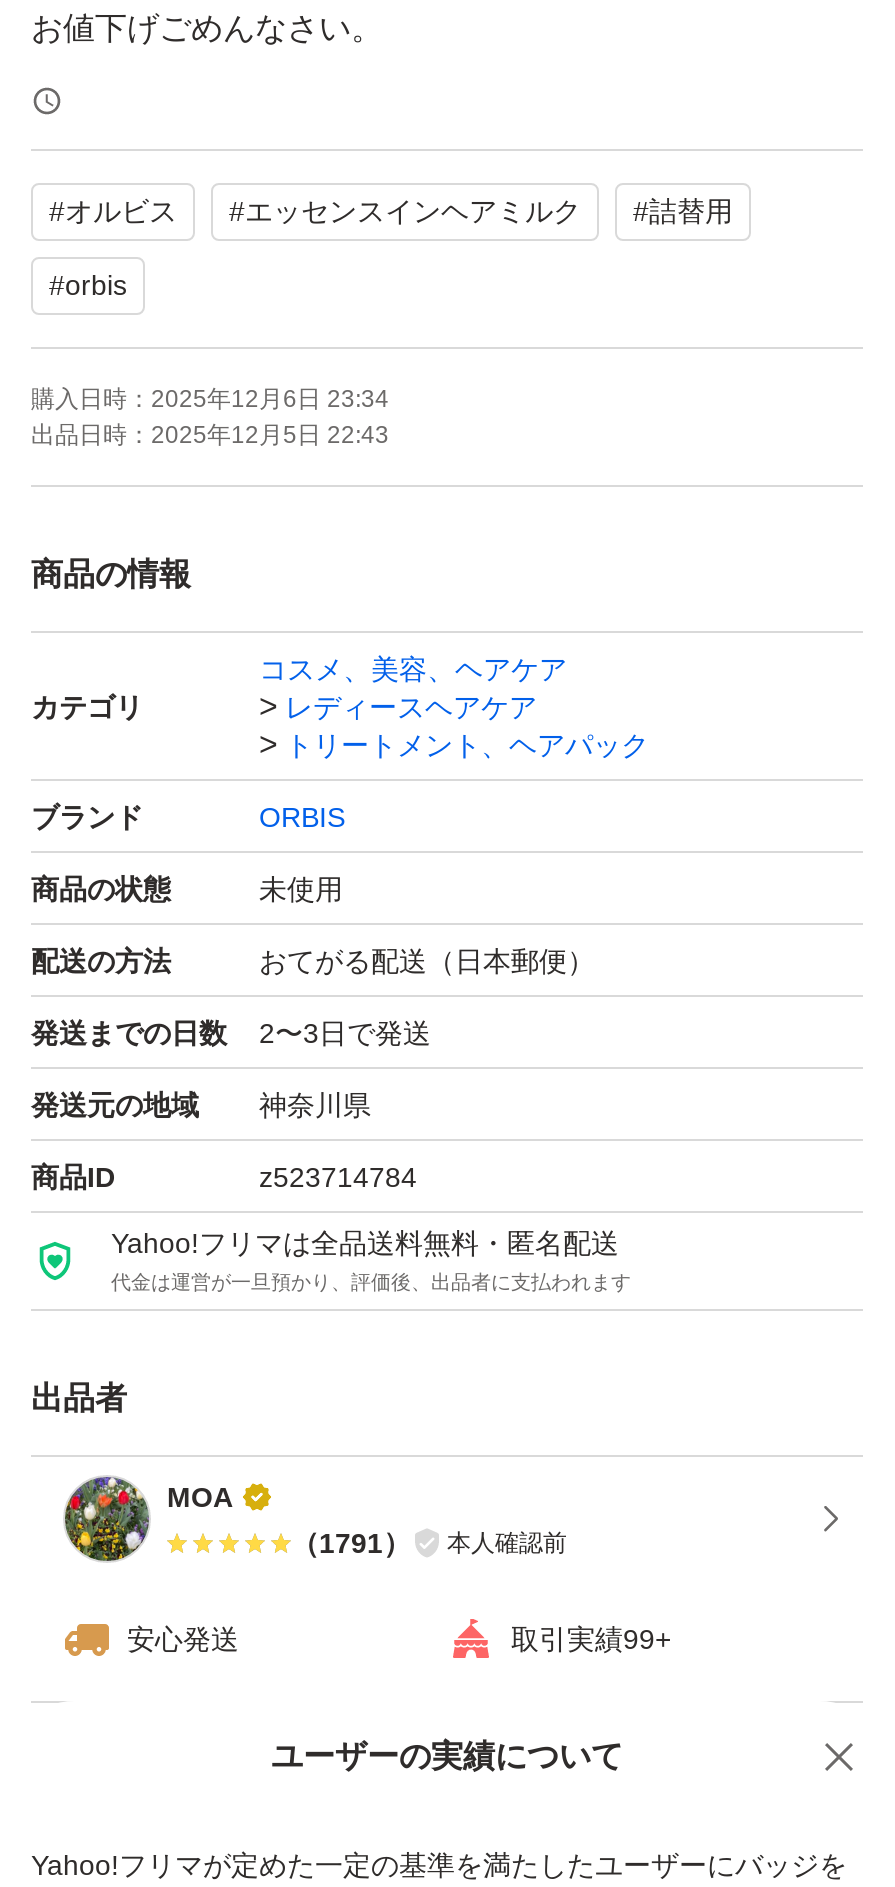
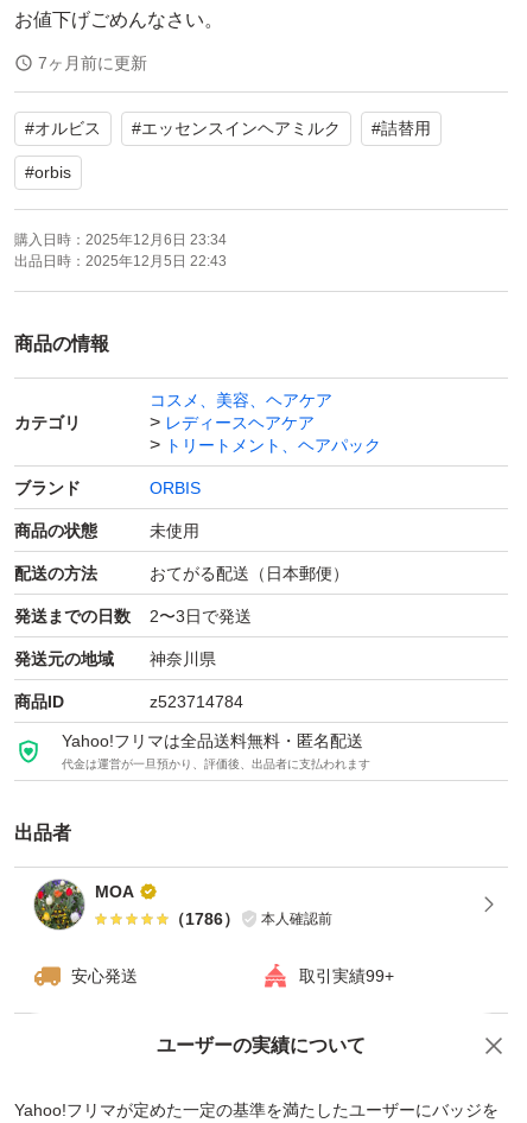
none -> [38,54,147,73] 7ヶ月前に更新
[291,1527,567,1559] （1791） 本人確認前 -> [169,909,332,928] （1786） 本人確認前

